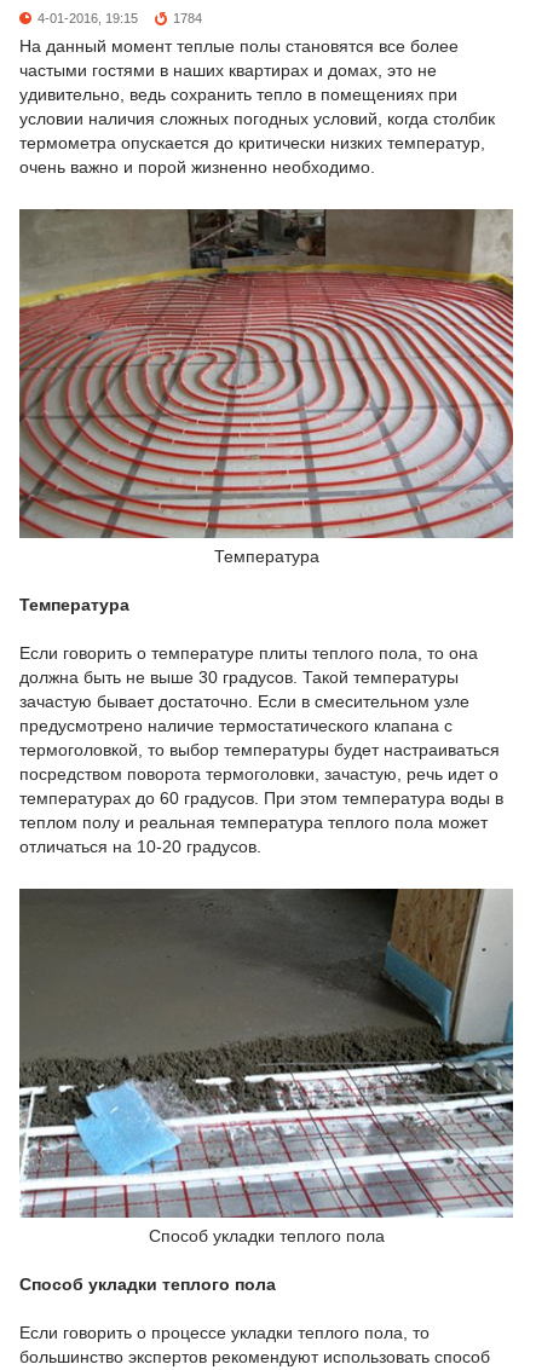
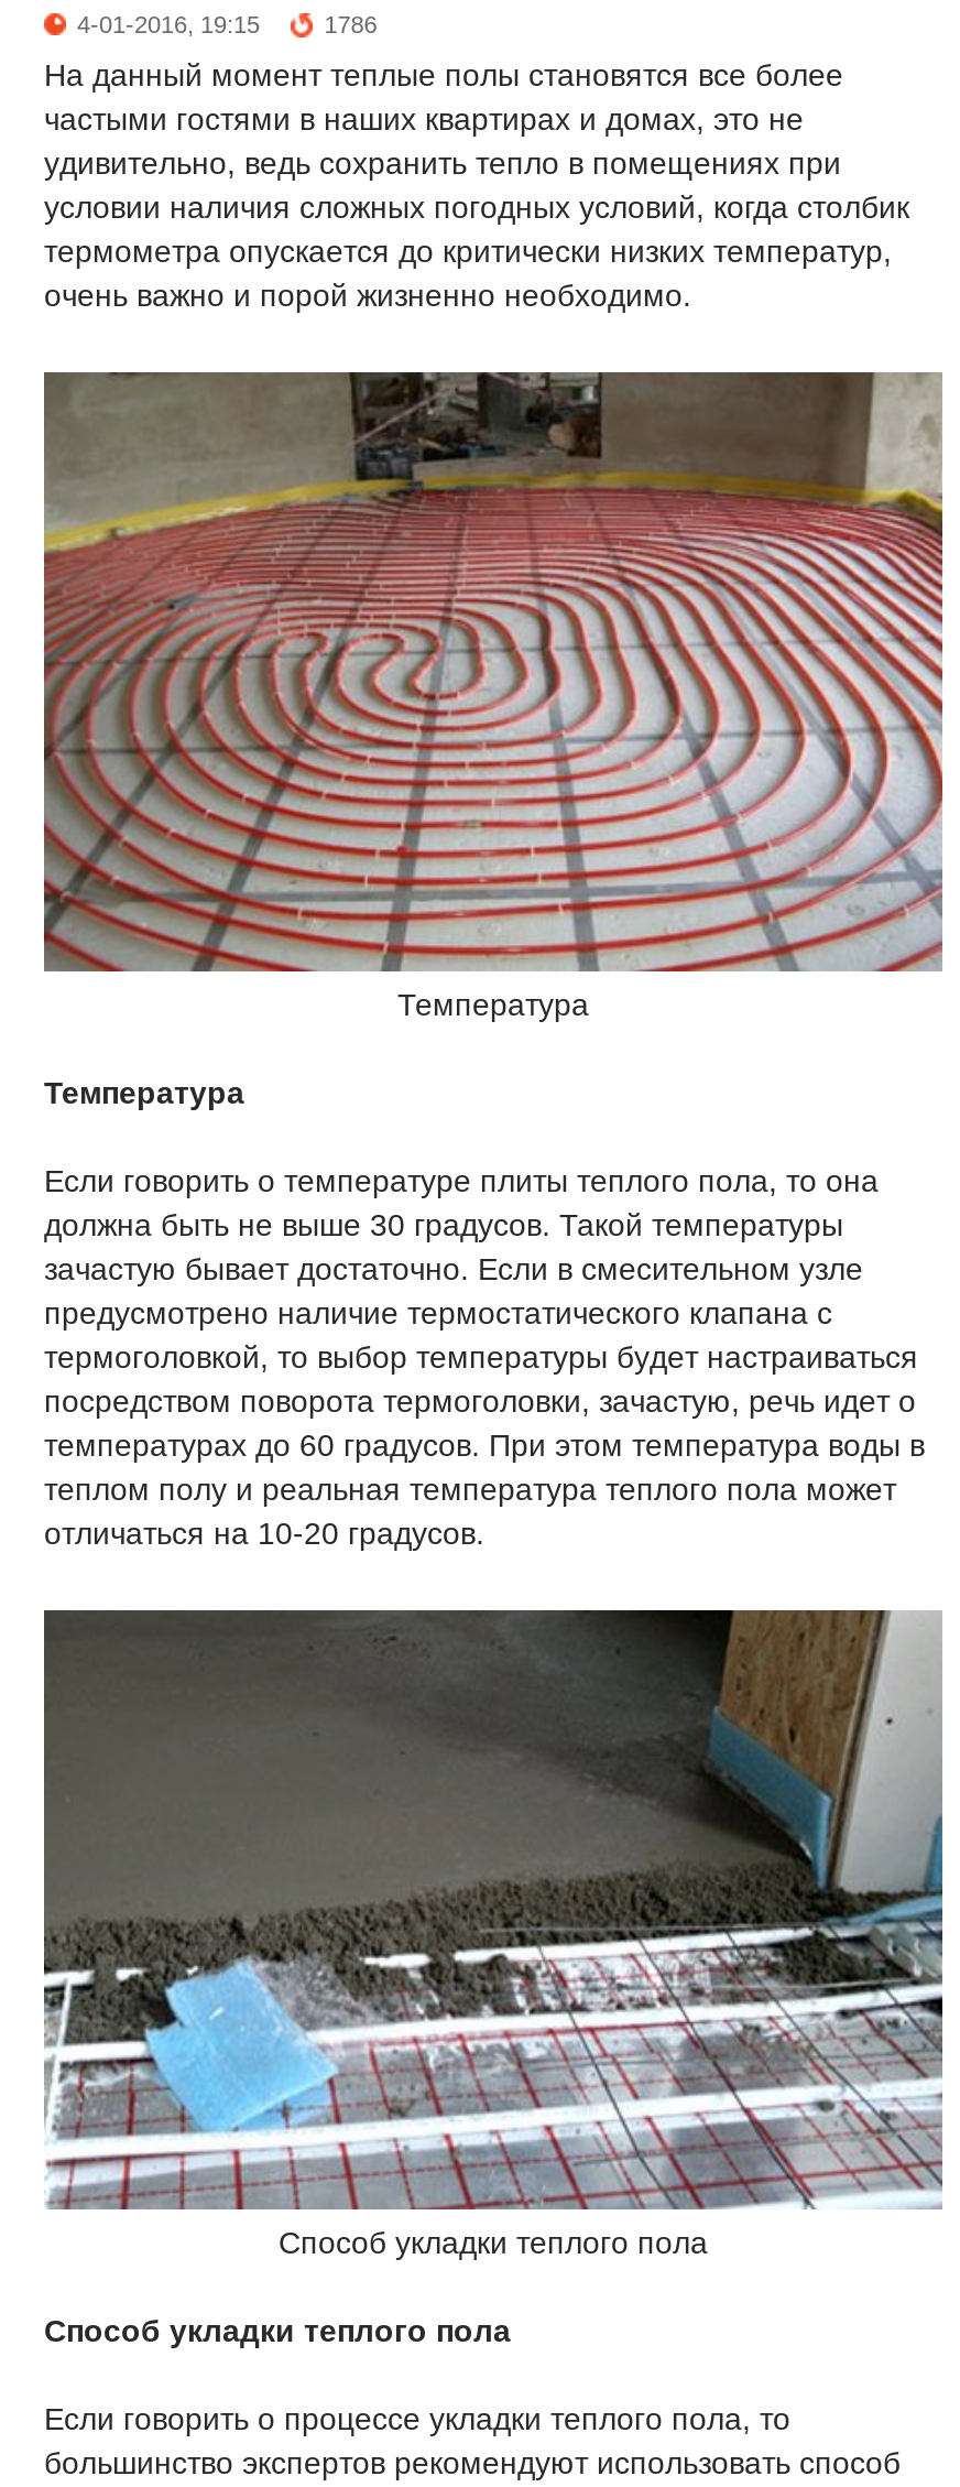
[173,11,202,25] 1784 -> [324,11,377,37] 1786

